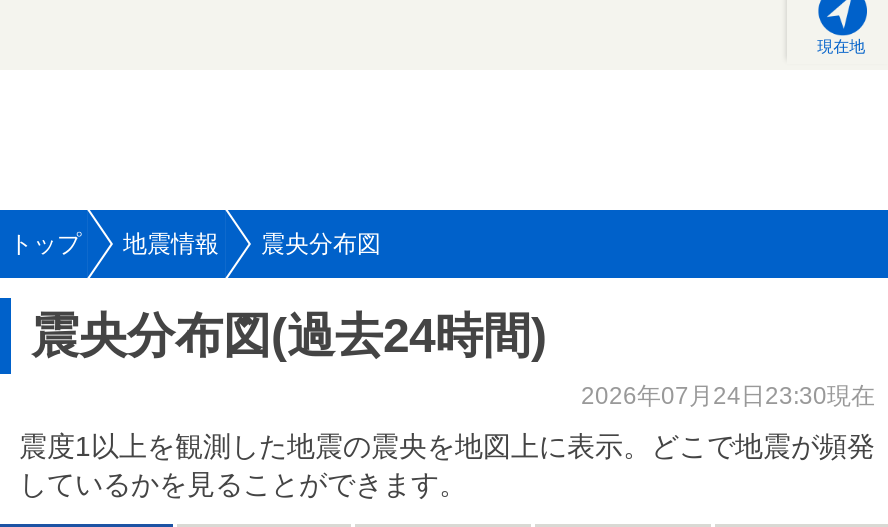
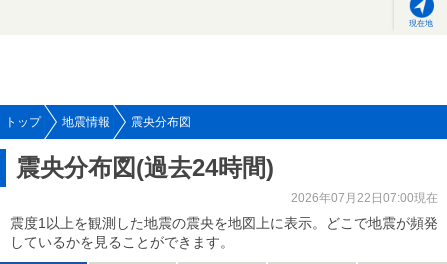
[581,382,875,410] 2026年07月24日23:30現在 -> [291,191,438,205] 2026年07月22日07:00現在

